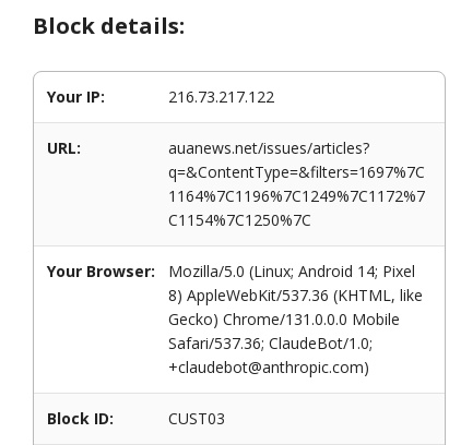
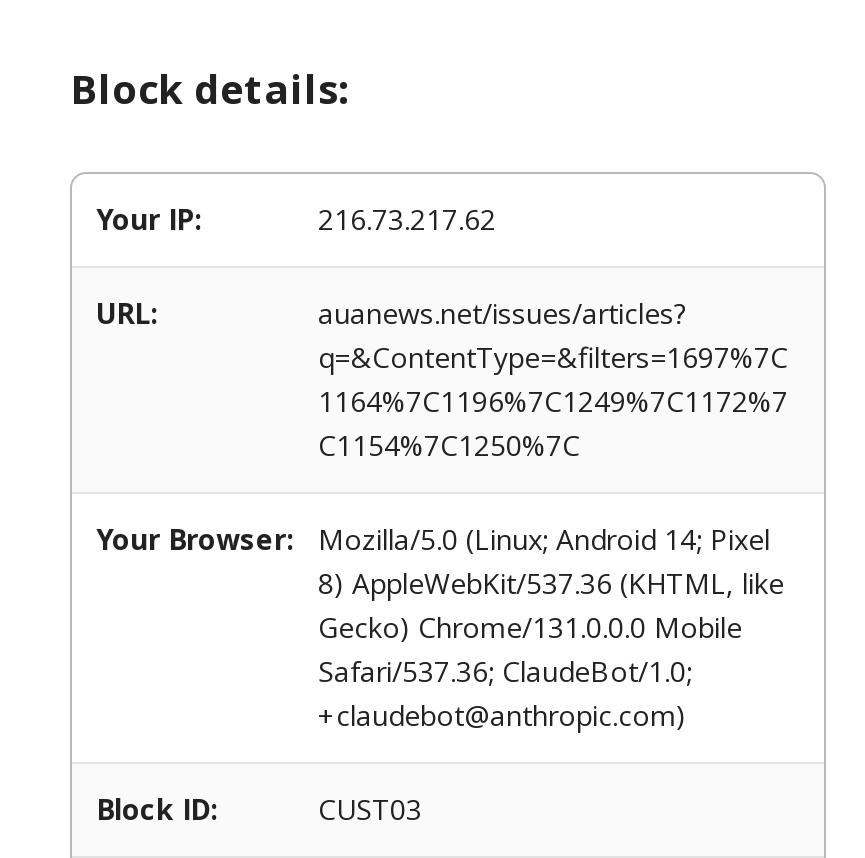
[168,86,274,107] 216.73.217.122 -> [318,200,496,238] 216.73.217.62

